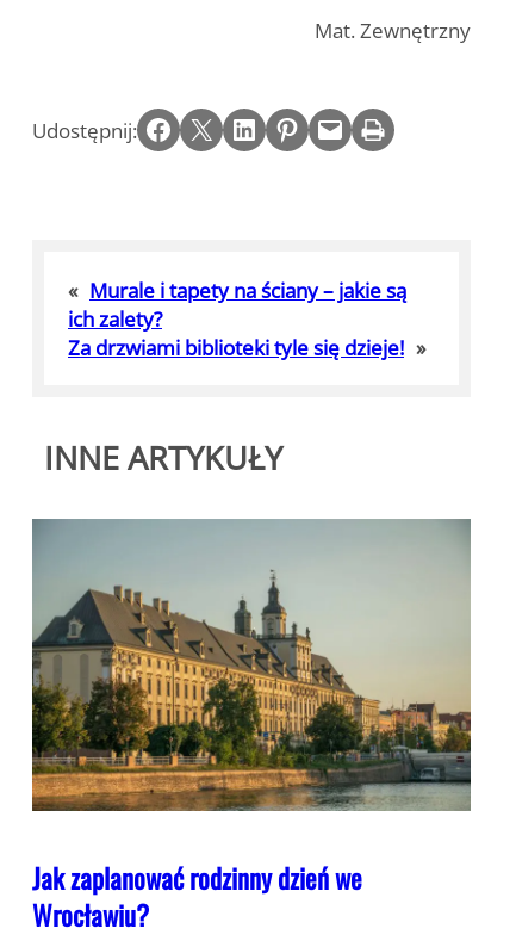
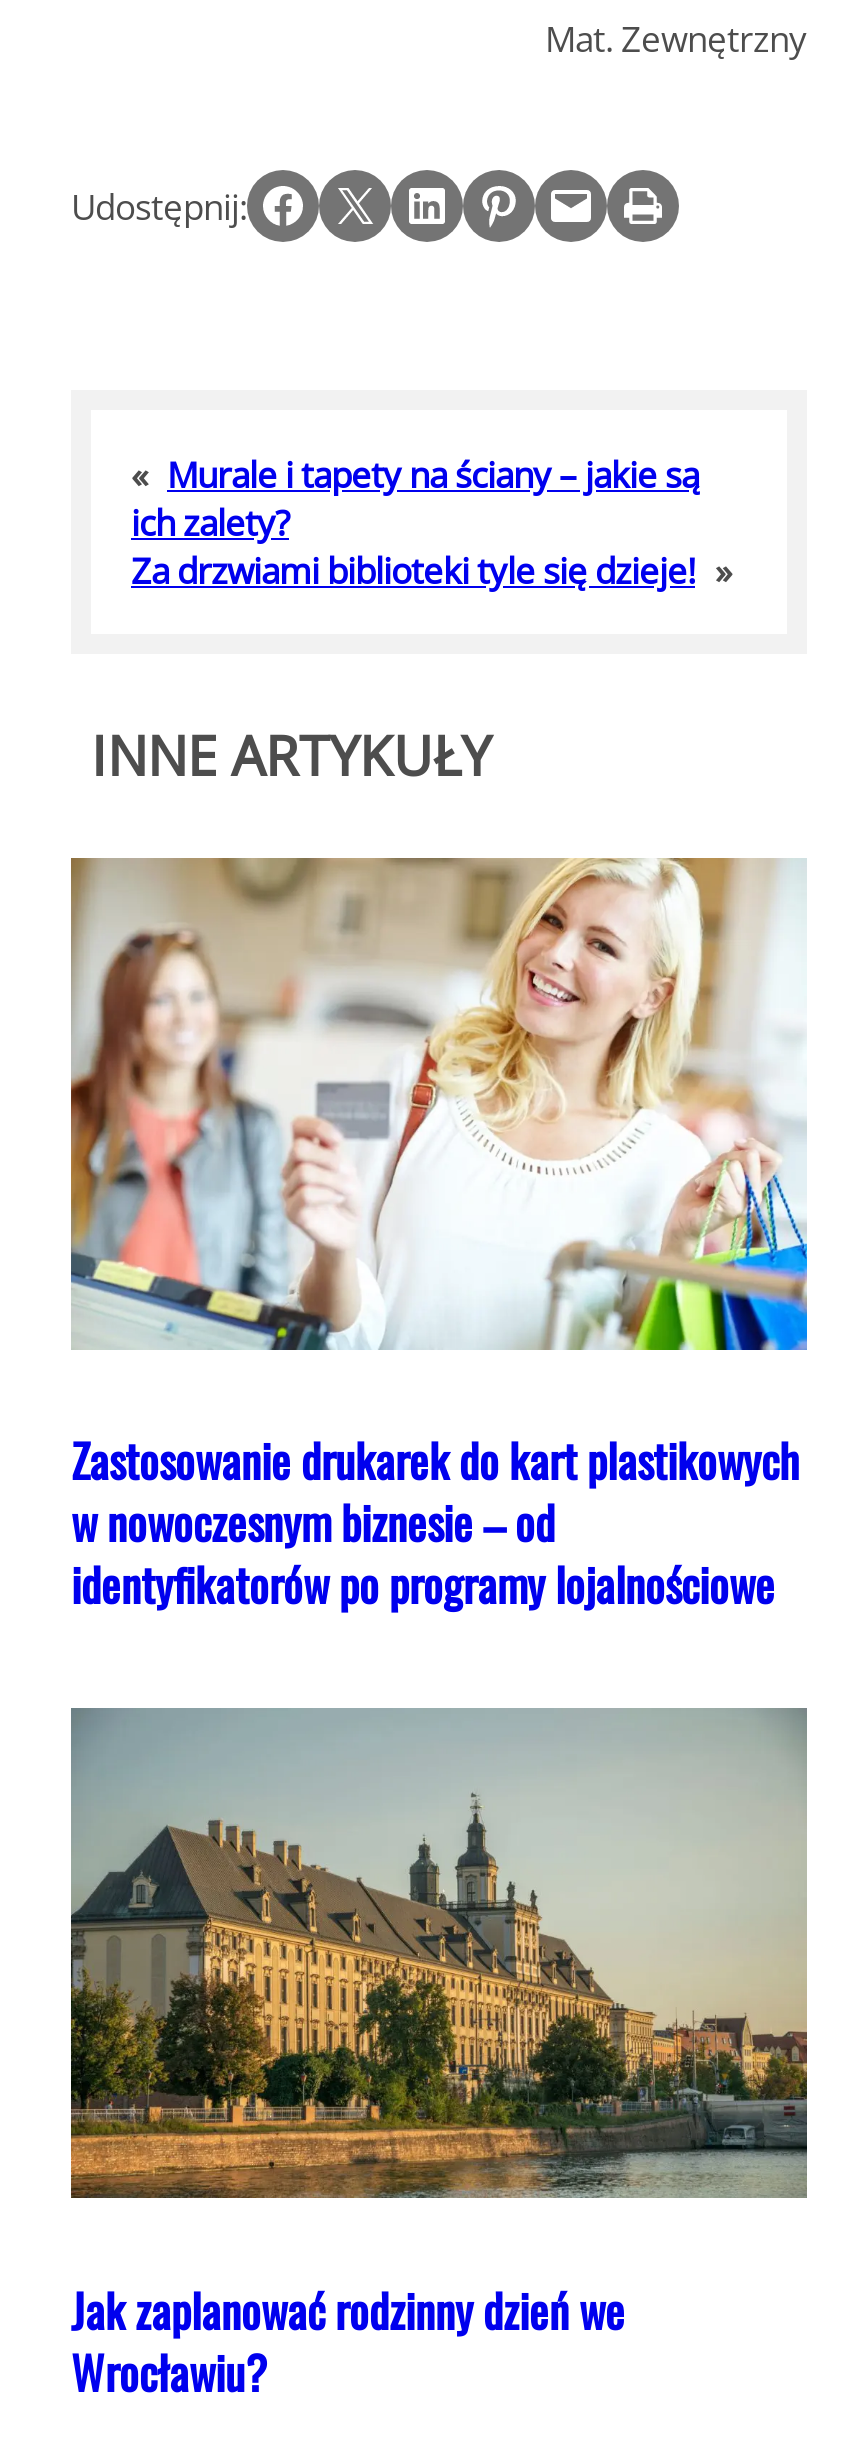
none -> [69,856,809,1619] [image] | Zastosowanie drukarek do kart plastikowych | w nowoczesnym biznesie – od | identyfikatorów po programy lojalnościowe

